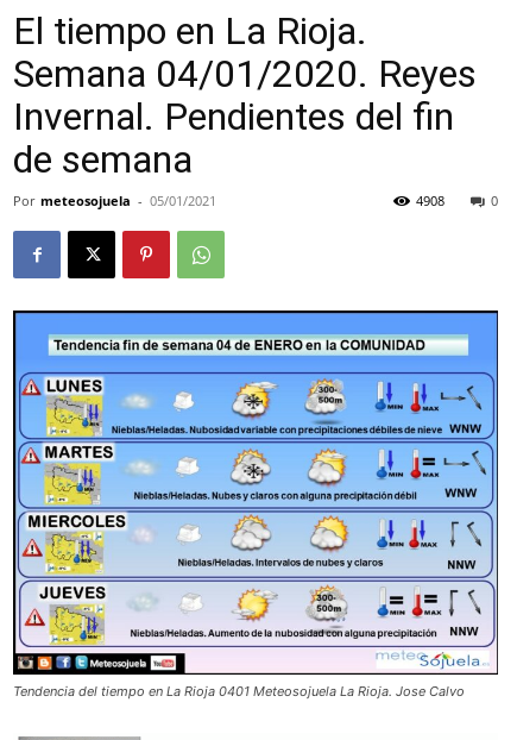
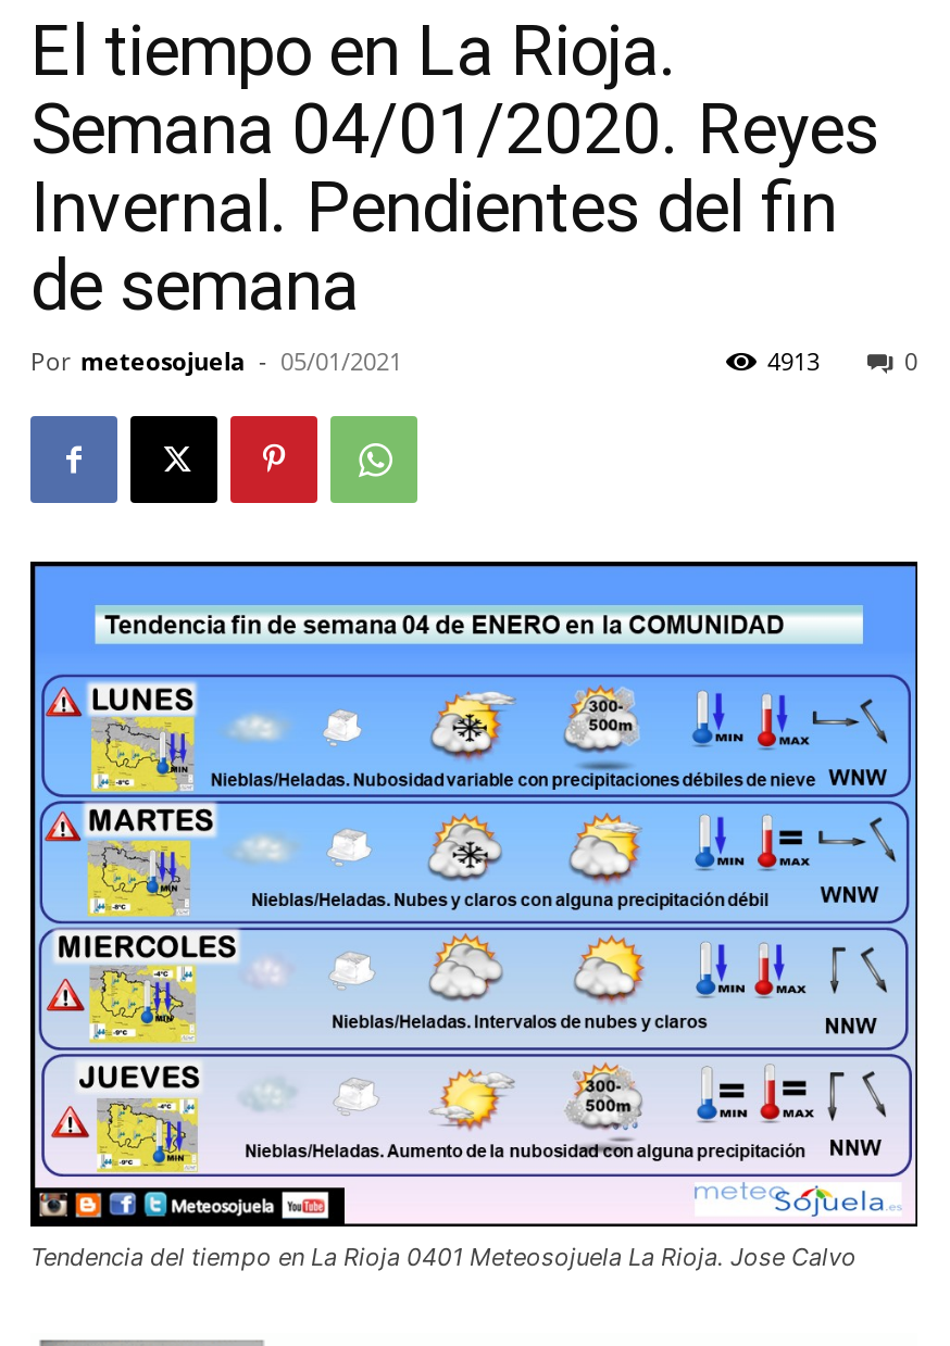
[416,192,445,209] 4908 -> [767,344,820,377] 4913

